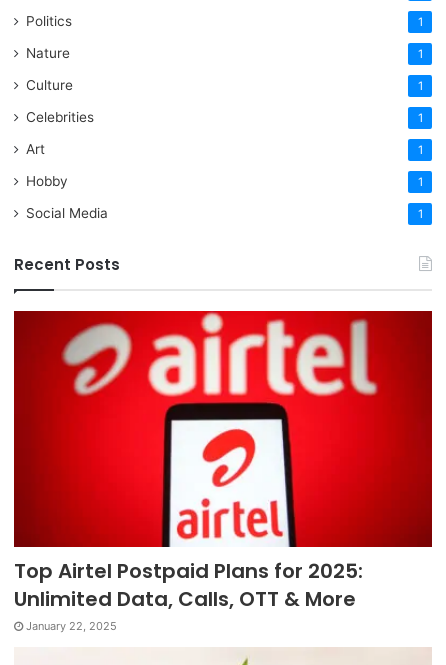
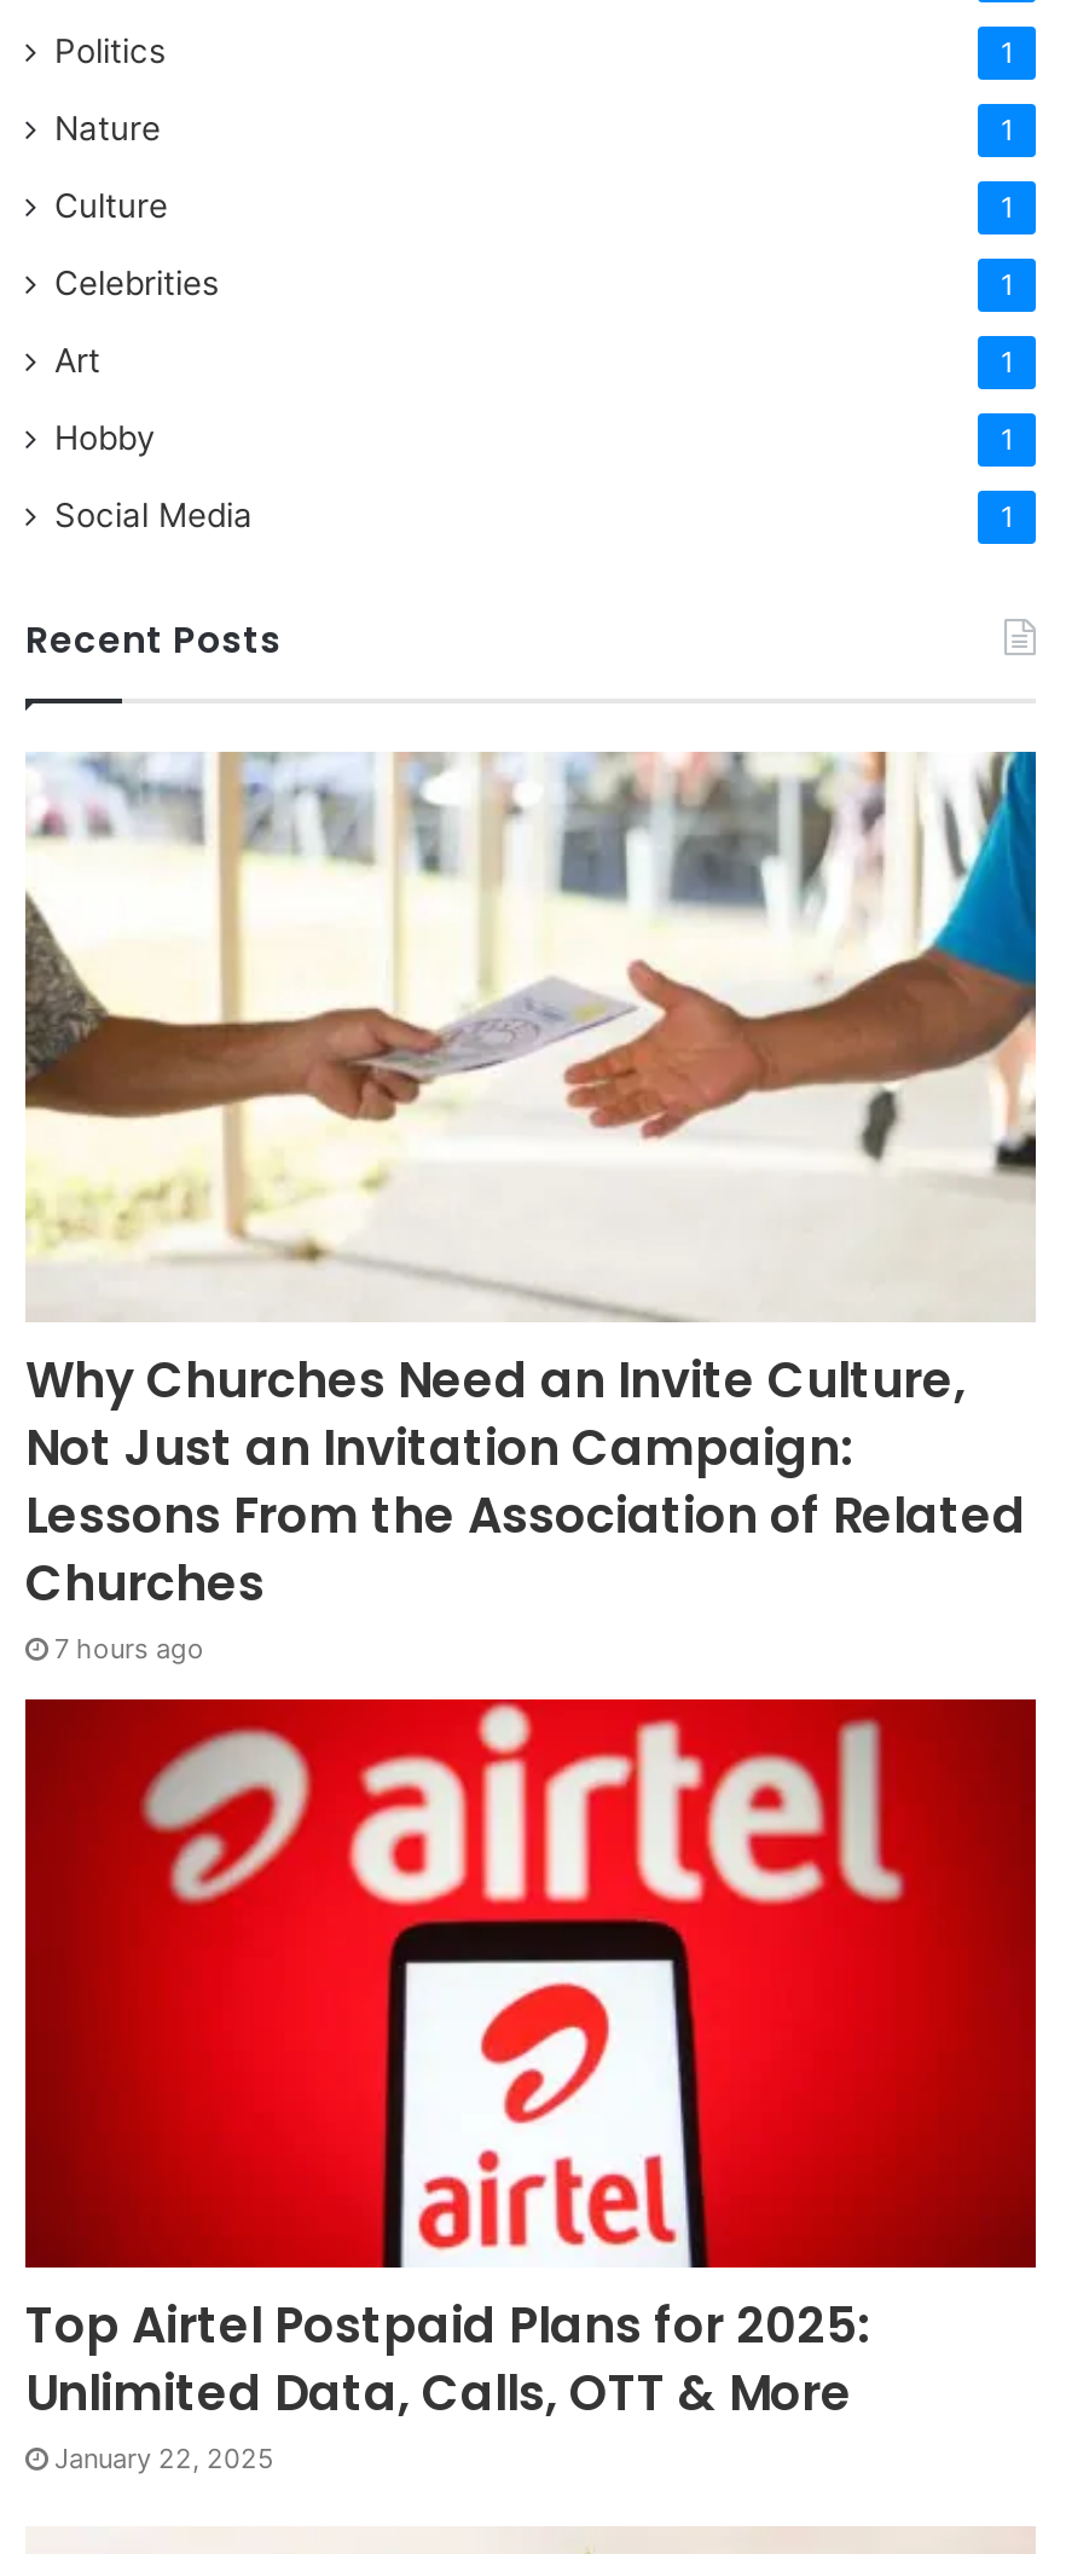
none -> [23,749,1038,1665] [image] | Why Churches Need an Invite Culture, | Not Just an Invitation Campaign: | Lessons From the Association of Related | Churches | 7 hours ago

